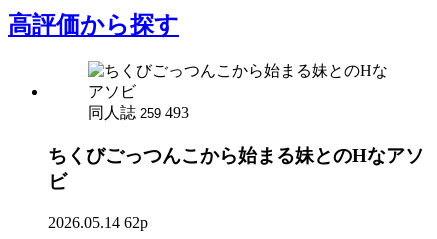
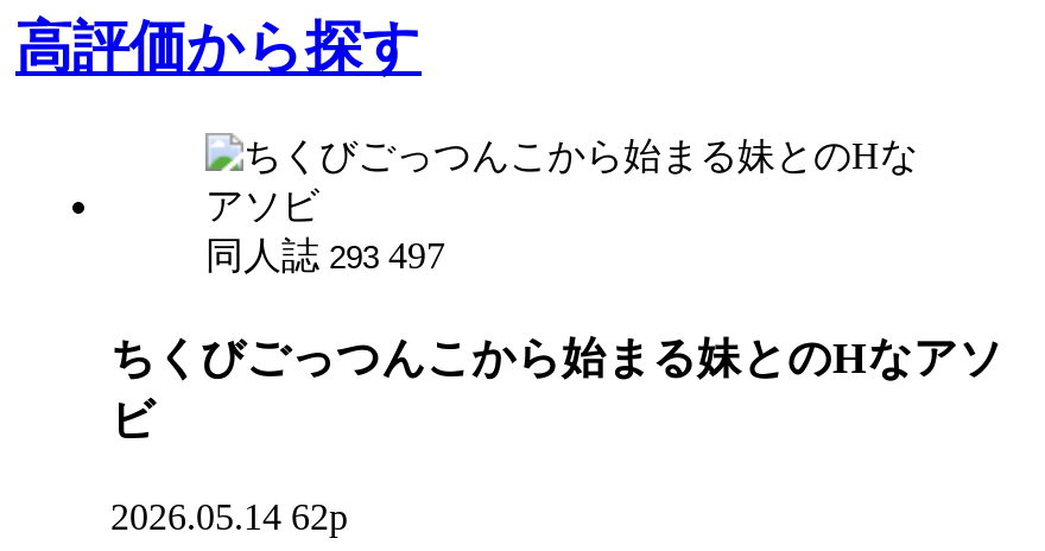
[88,104,189,121] 同人誌 259 493 -> [205,236,445,276] 同人誌 293 497

